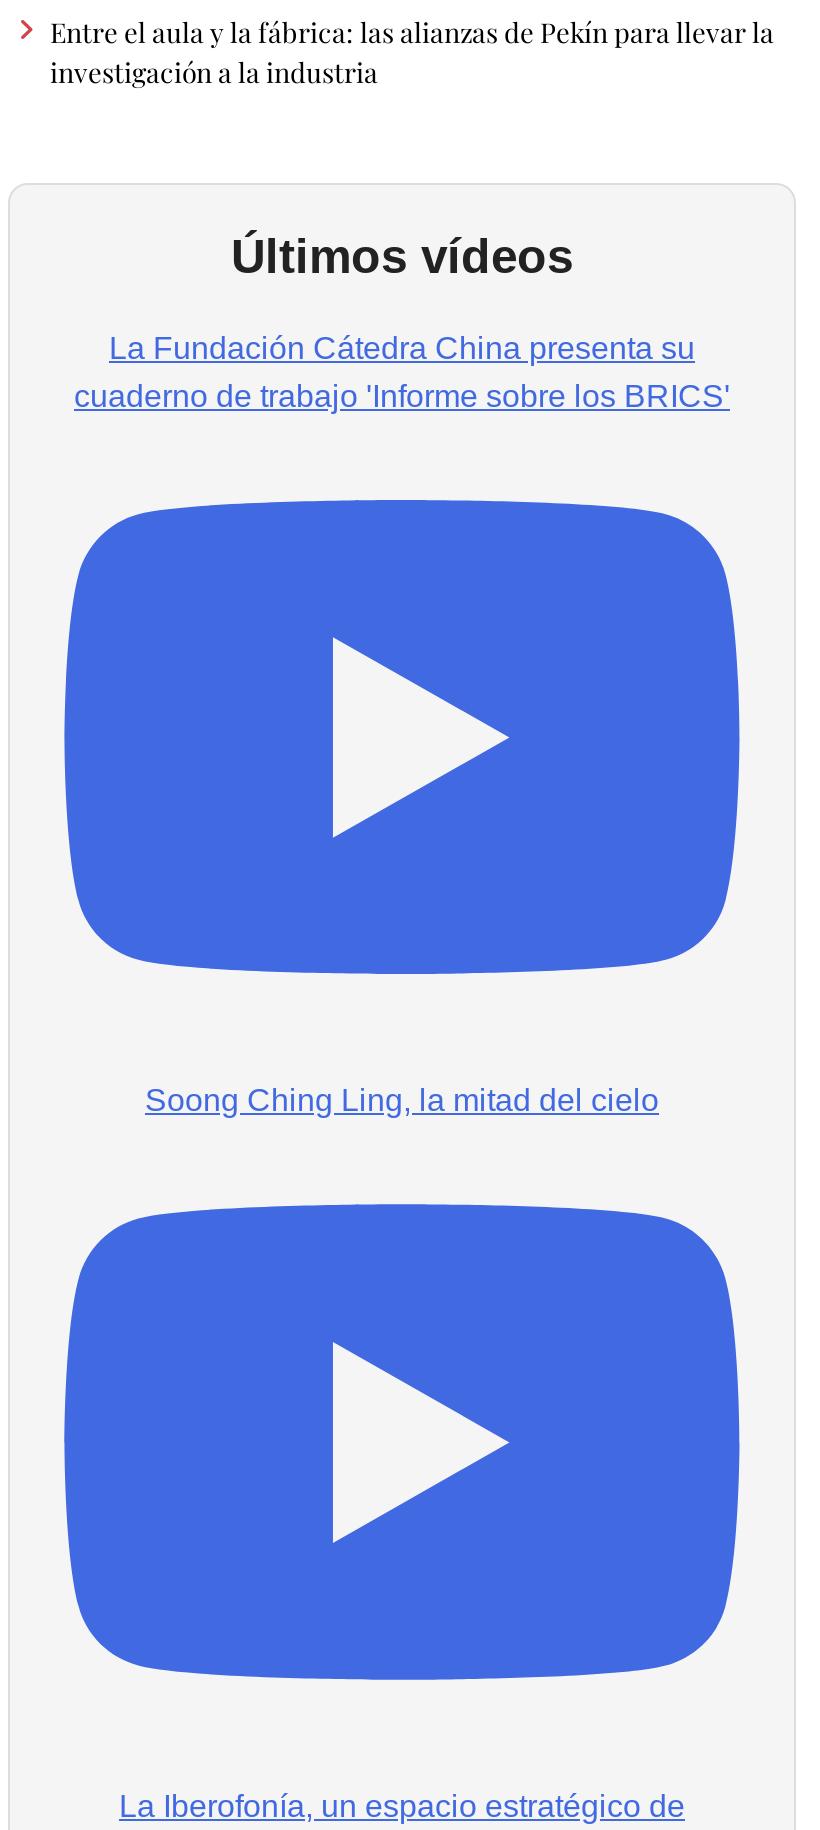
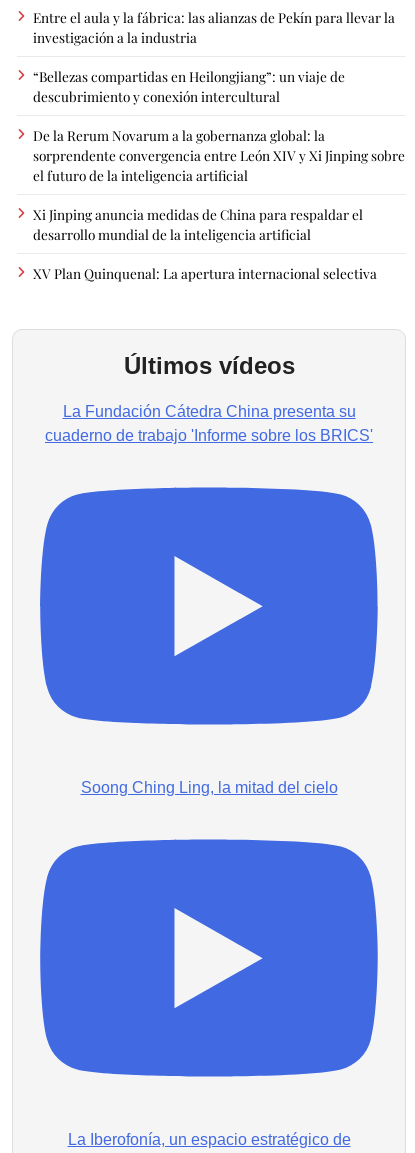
none -> [33,66,405,281] “Bellezas compartidas en Heilongjiang”: un viaje de | descubrimiento y conexión intercultural | De la Rerum Novarum a la gobernanza global: la | sorprendente convergencia entre León XIV y Xi Jinping sobre | el futuro de la inteligencia artificial | Xi Jinping anuncia medidas de China para respaldar el | desarrollo mundial de la inteligencia artificial | XV Plan Quinquenal: La apertura internacional selectiva

